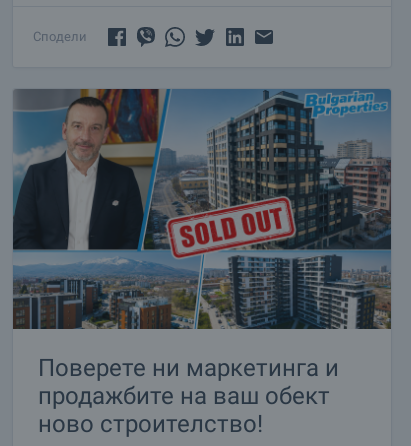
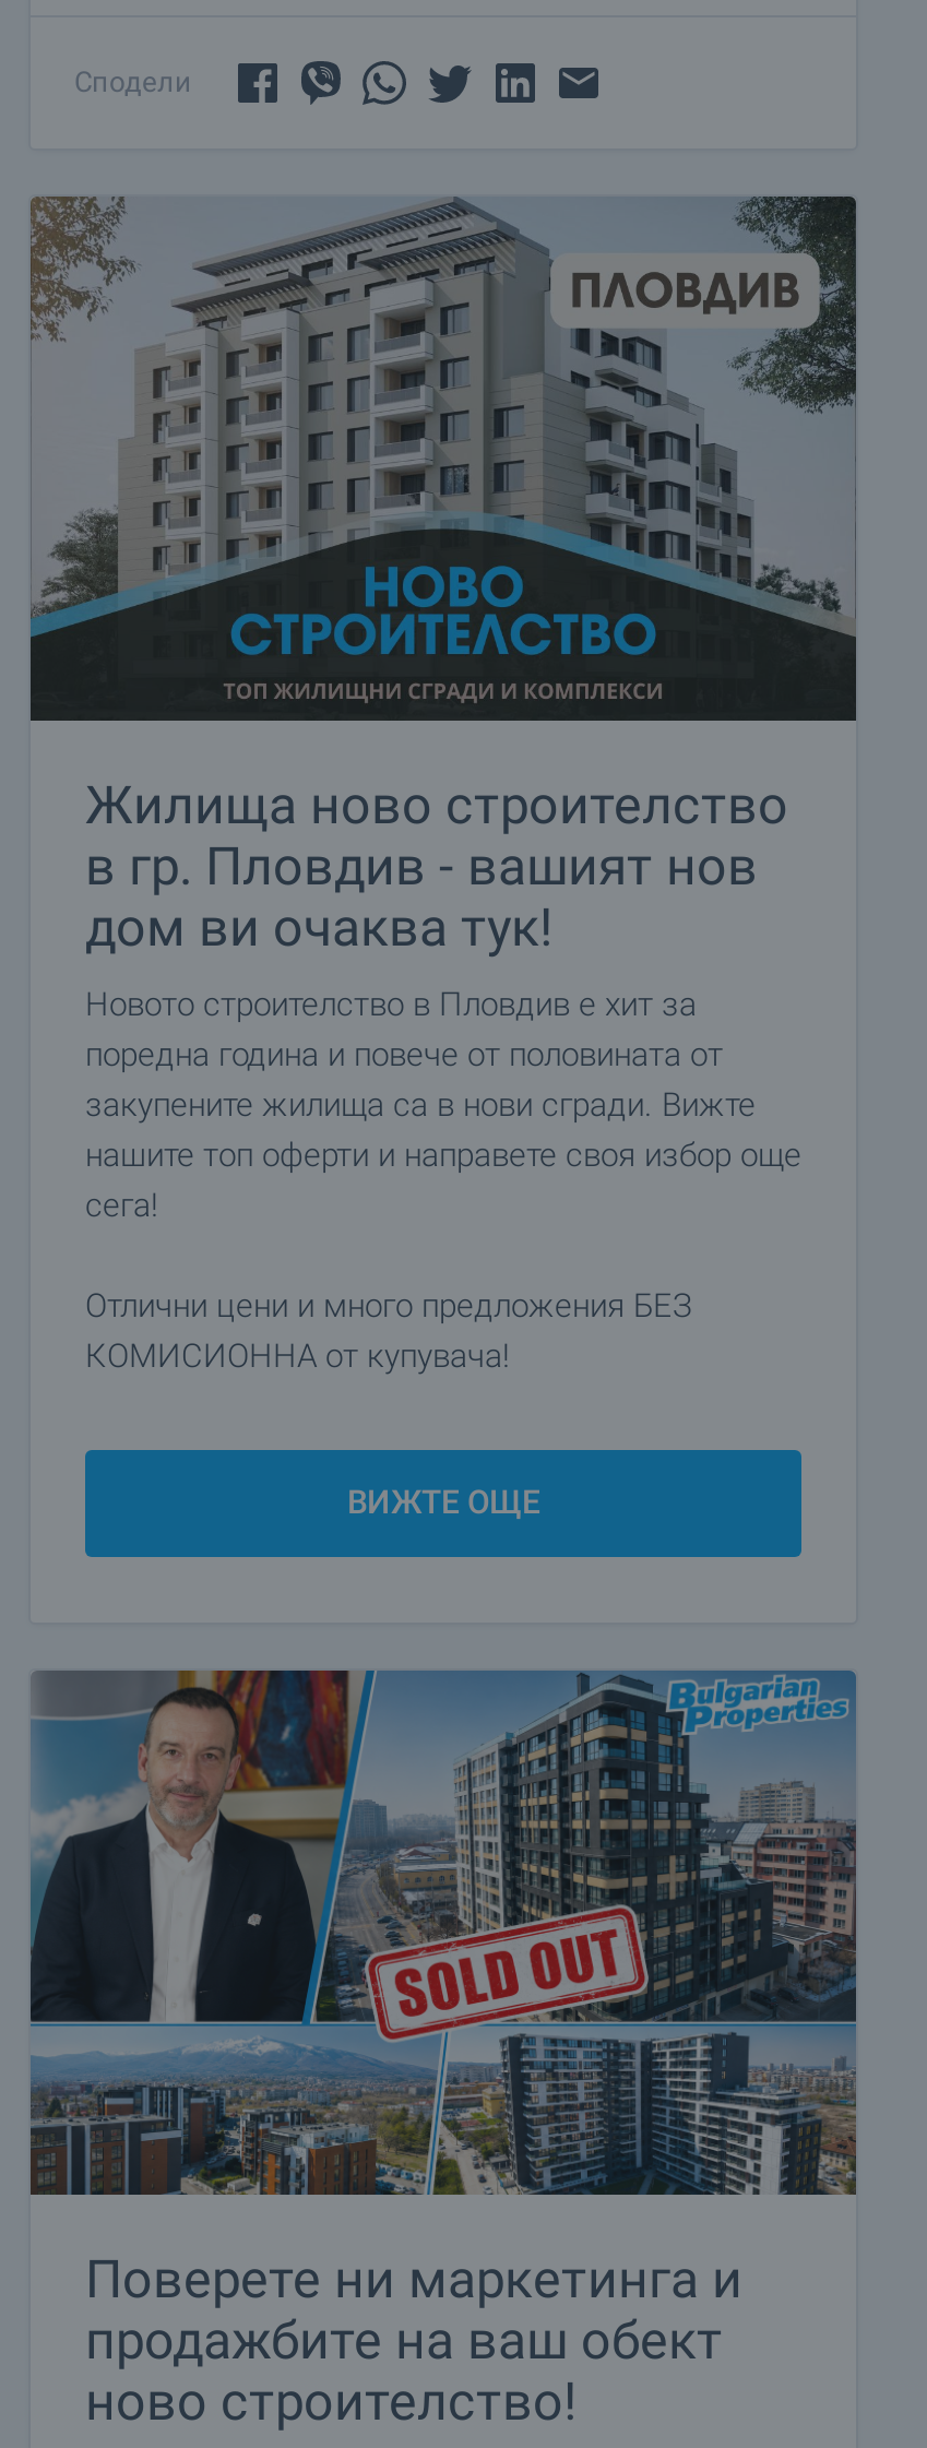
none -> [28,194,858,1375] [image] | Жилища ново строителство | в гр. Пловдив - вашият нов | дом ви очаква тук! | Новото строителство в Пловдив е хит за | поредна година и повече от половината от | закупените жилища са в нови сгради. Вижте | нашите топ оферти и направете своя избор още | сега! | Отлични цени и много предложения БЕЗ | КОМИСИОННА от купувача!
none -> [347,1482,539,1521] ВИЖТЕ ОЩЕ

